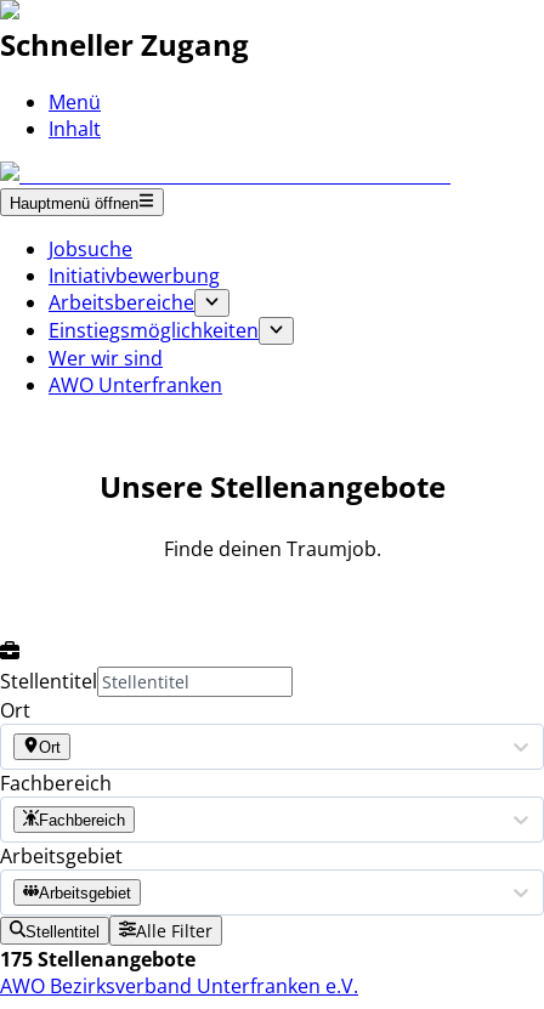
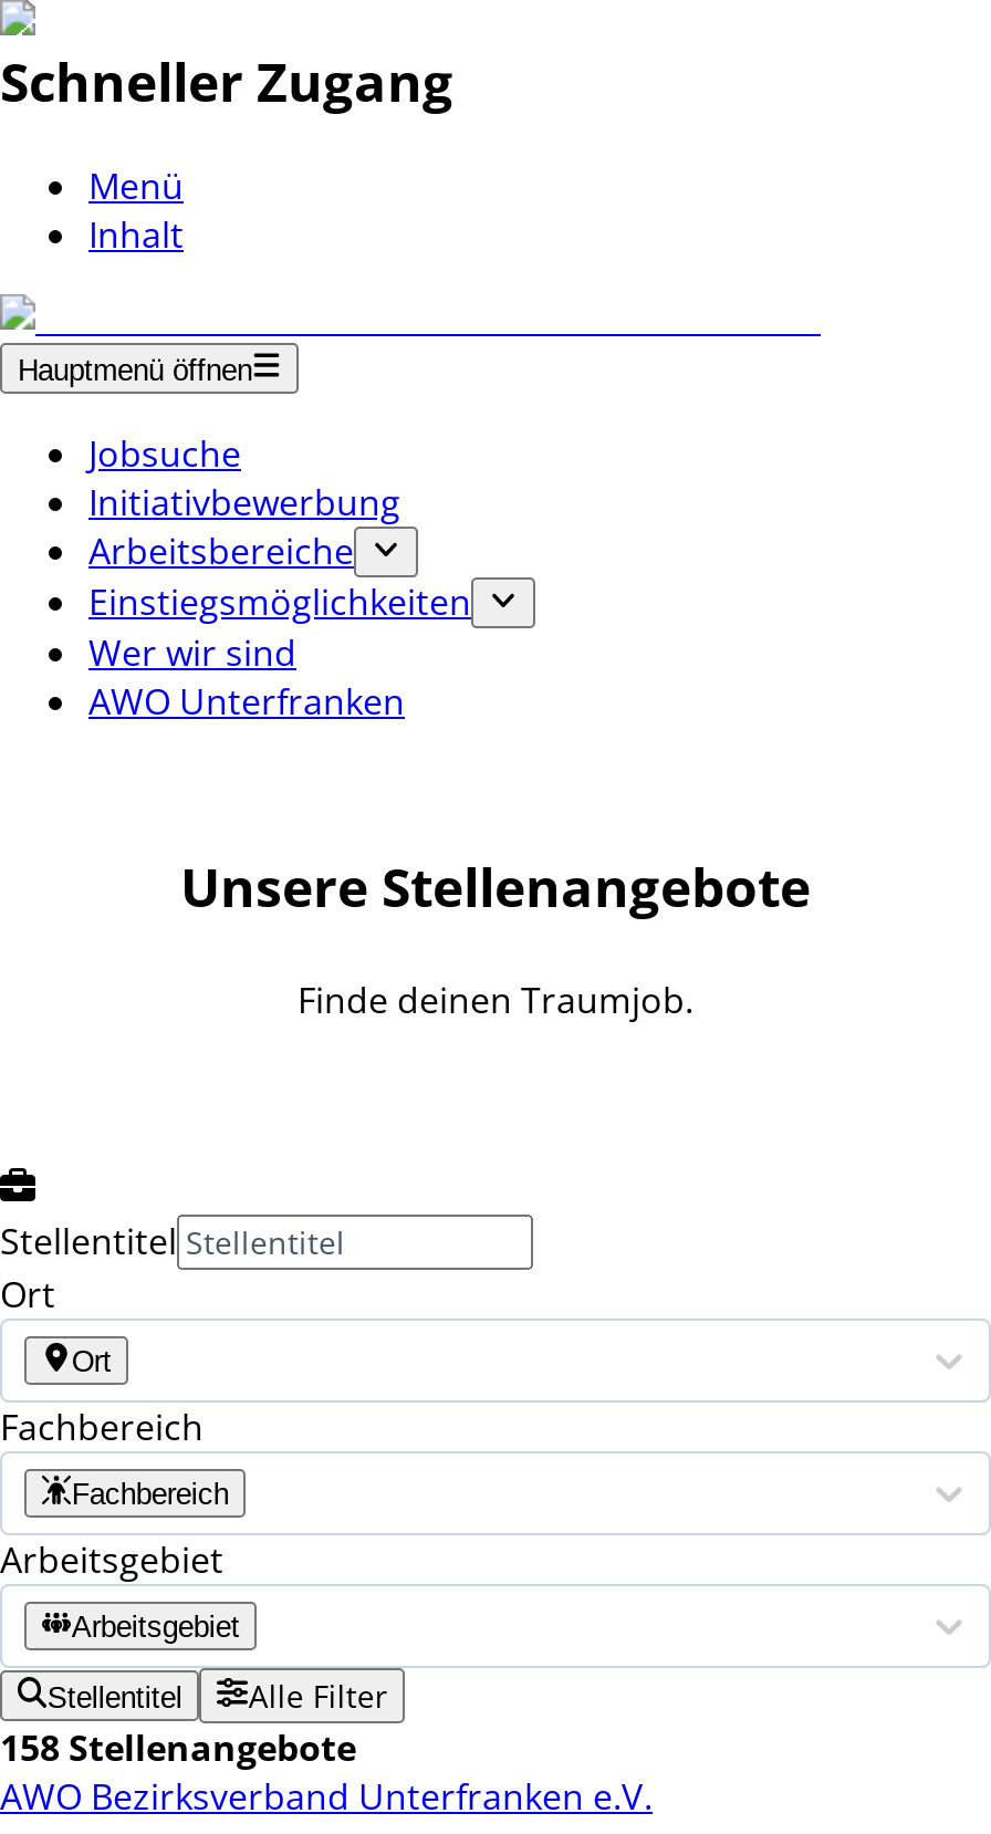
[0,946,195,972] 175 Stellenangebote -> [0,1723,356,1772] 158 Stellenangebote

